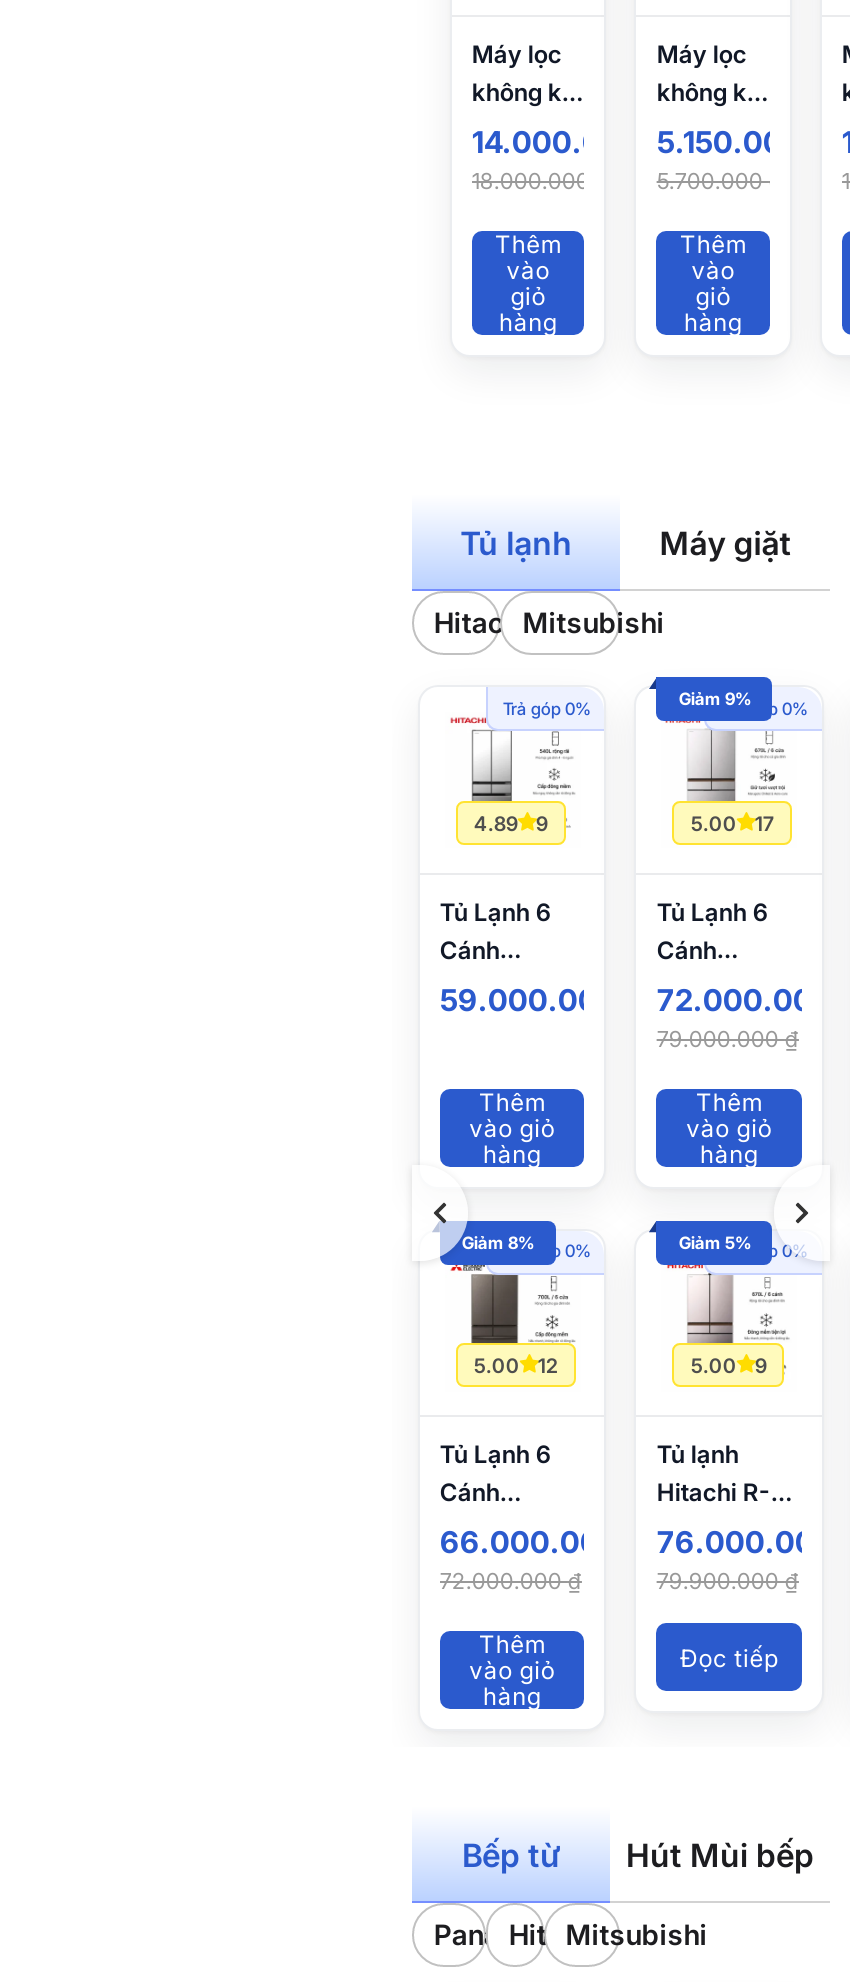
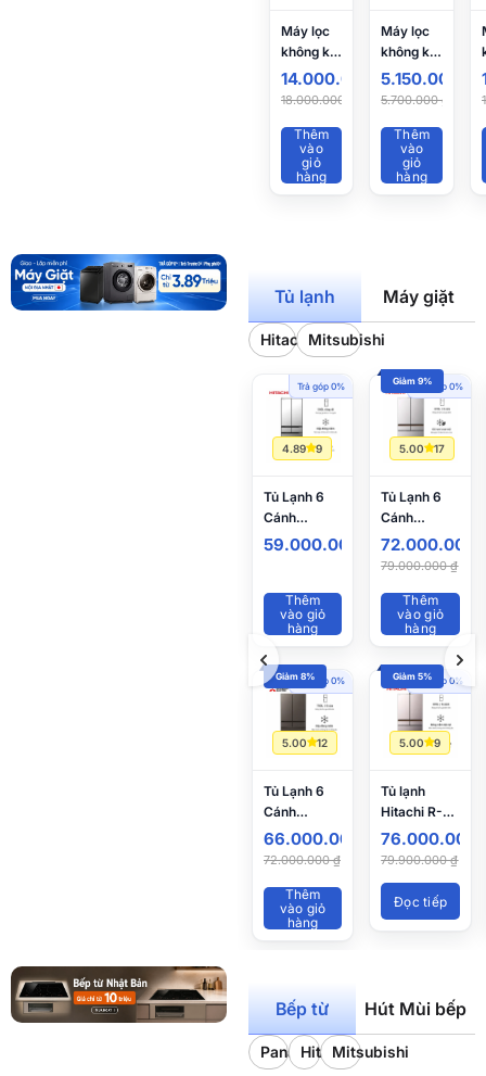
none -> [10,253,228,312] [image]
none -> [10,965,228,1024] [image]

